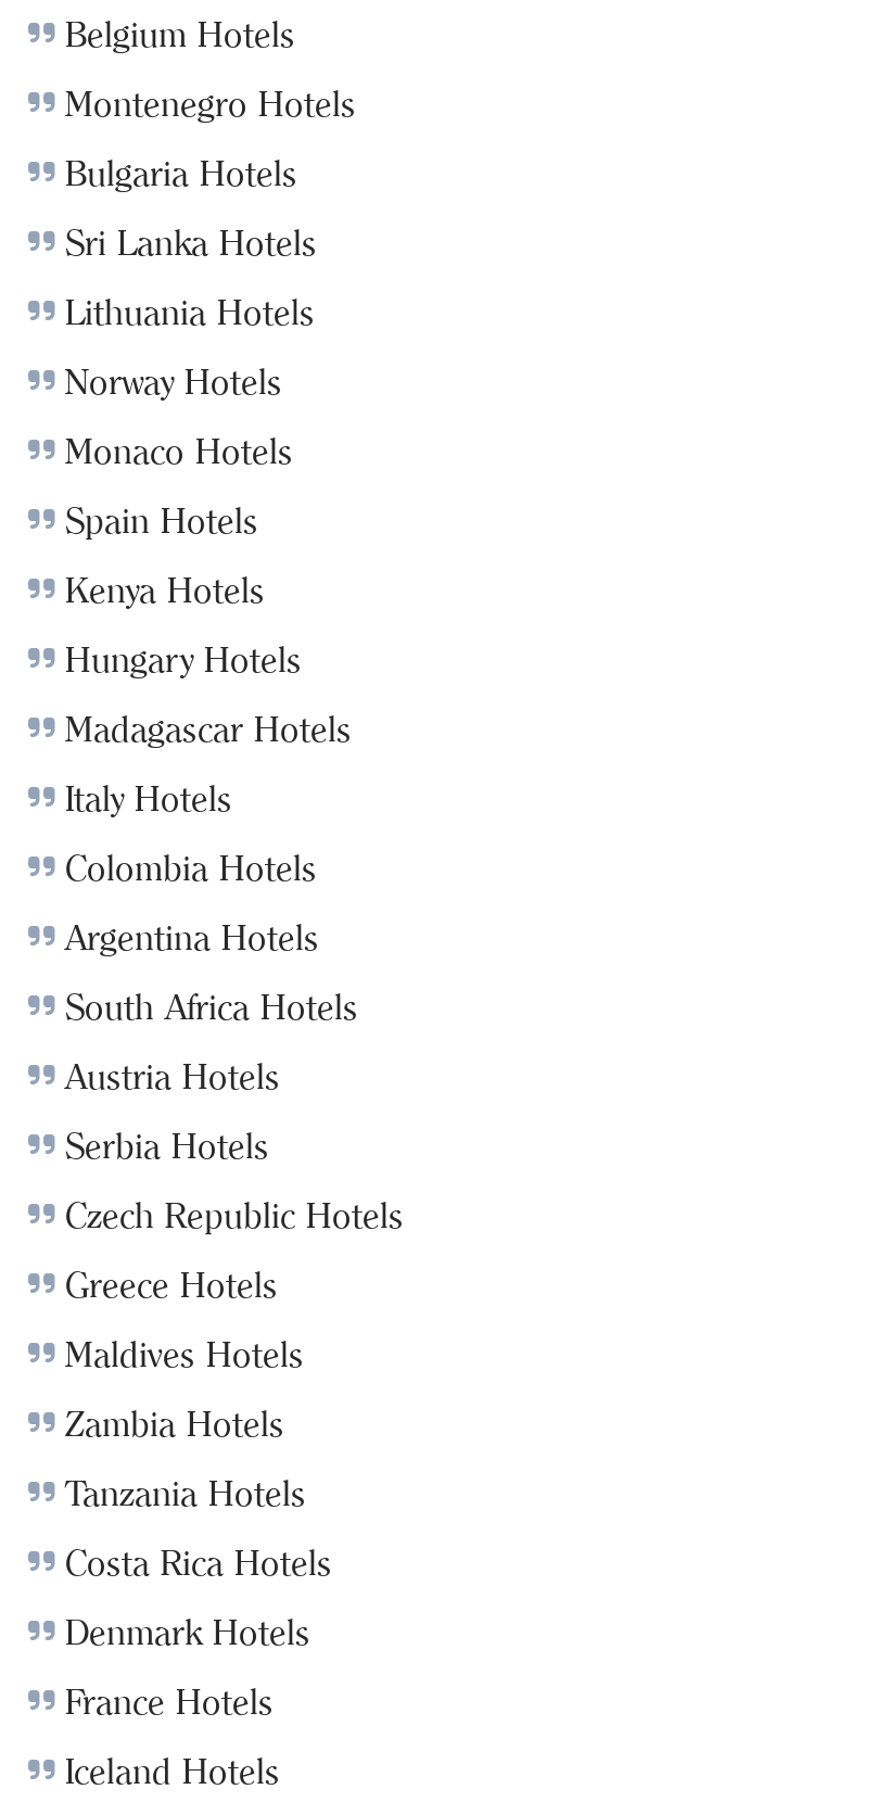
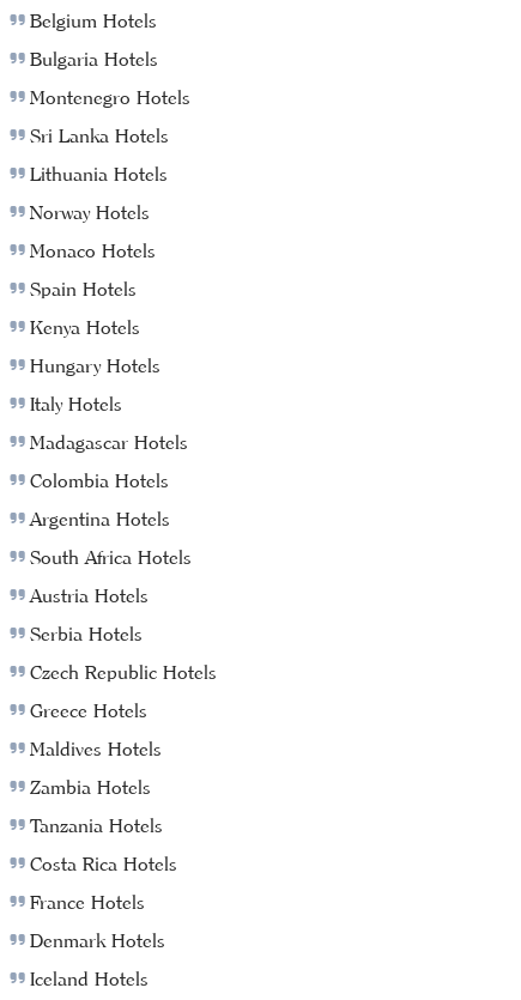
moved [65,82,356,125] -> [30,85,190,109]: Montenegro Hotels
moved [65,152,297,195] -> [30,47,158,71]: Bulgaria Hotels
moved [65,707,352,751] -> [30,430,188,454]: Madagascar Hotels
moved [65,777,232,820] -> [30,392,122,416]: Italy Hotels
moved [65,1611,310,1654] -> [30,929,165,952]: Denmark Hotels
moved [65,1680,274,1723] -> [30,890,145,914]: France Hotels

